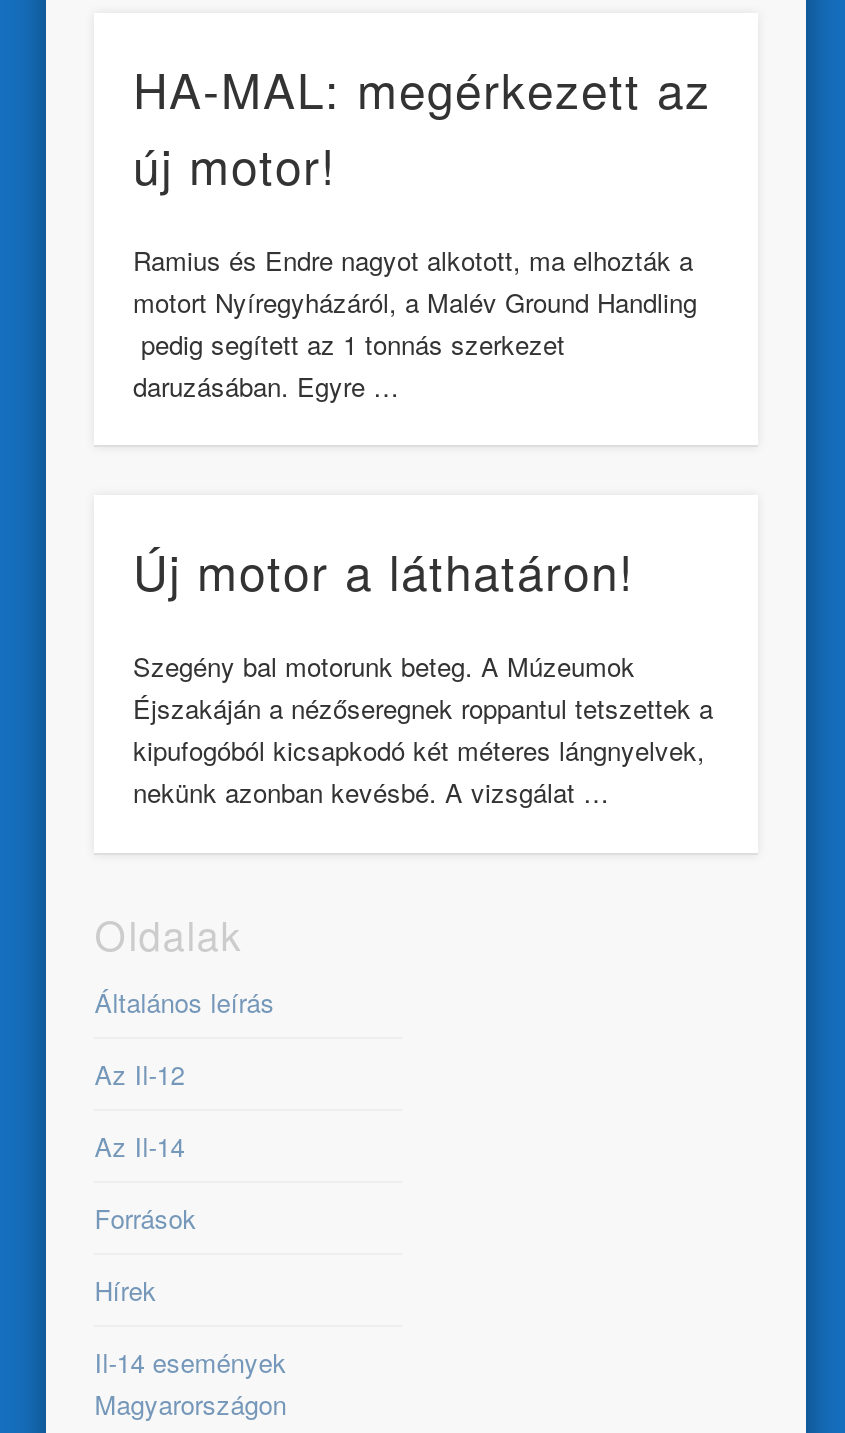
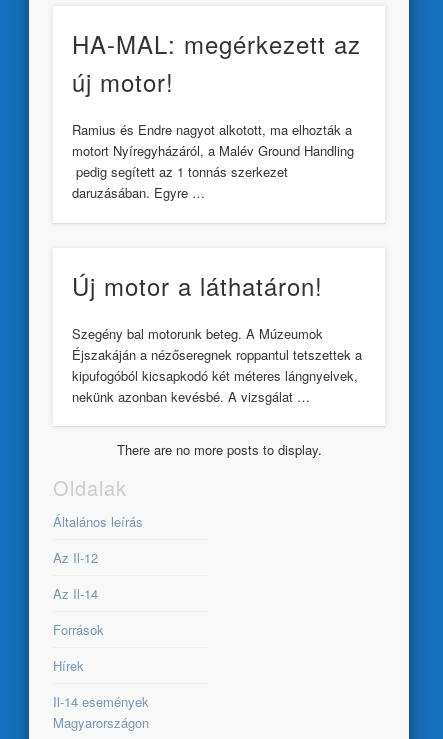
none -> [116,440,321,459] There are no more posts to display.

